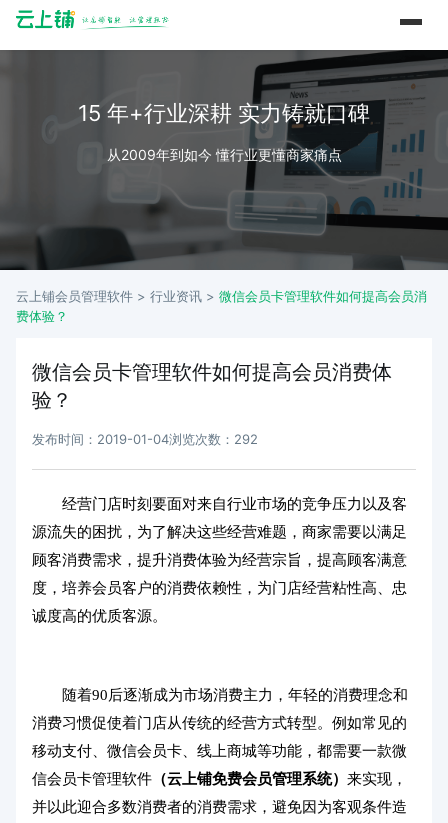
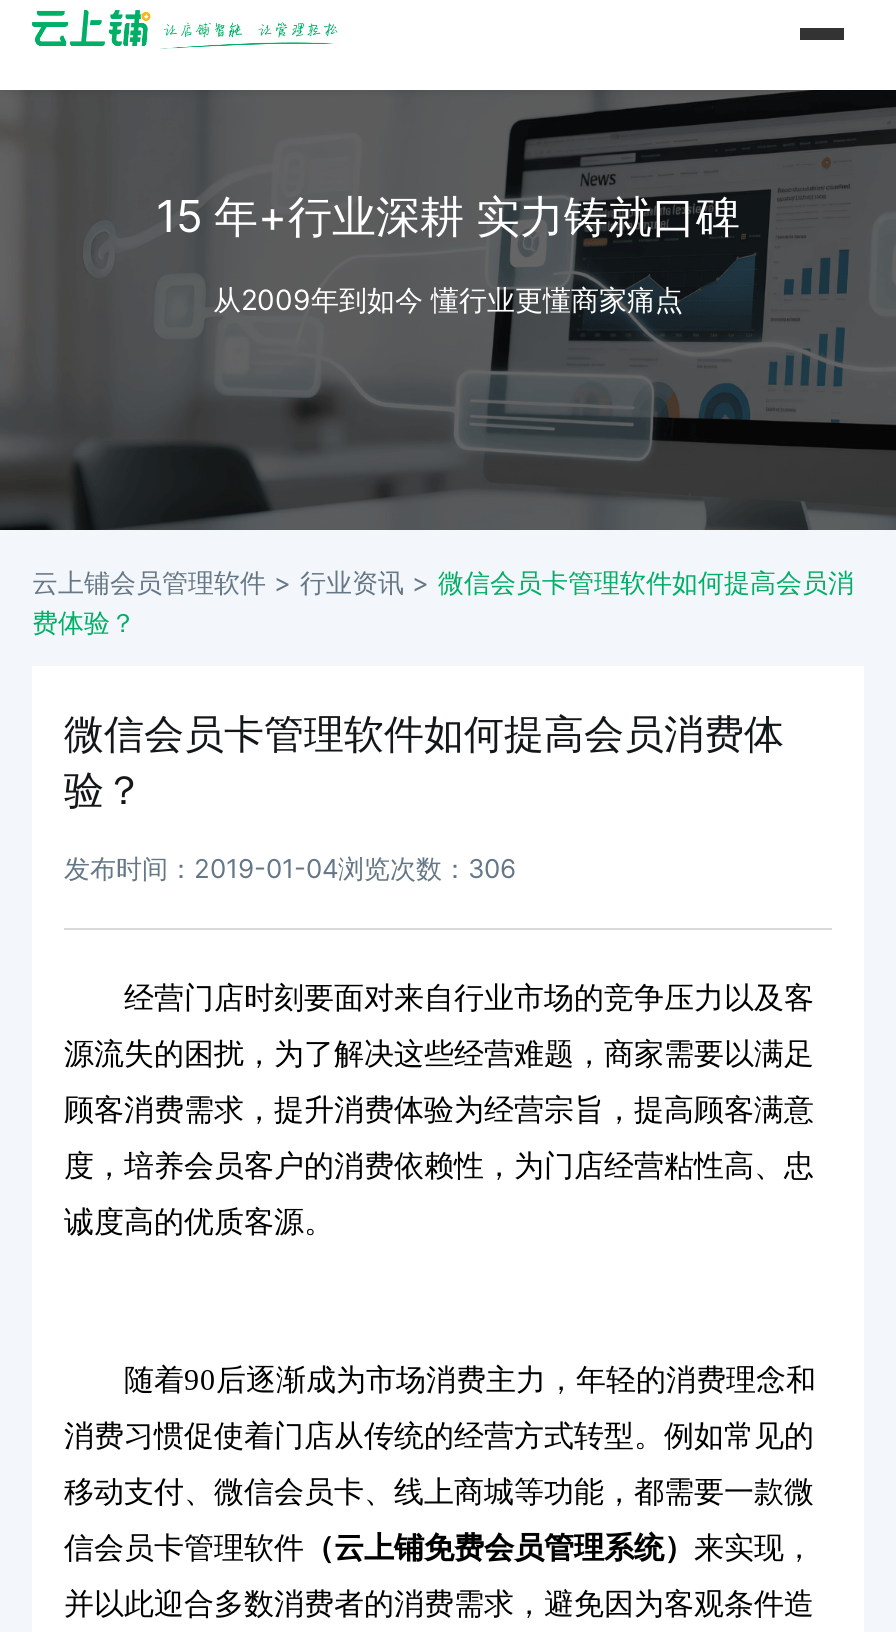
[32,431,258,447] 发布时间：2019-01-04浏览次数：292 -> [64,852,516,884] 发布时间：2019-01-04浏览次数：306

